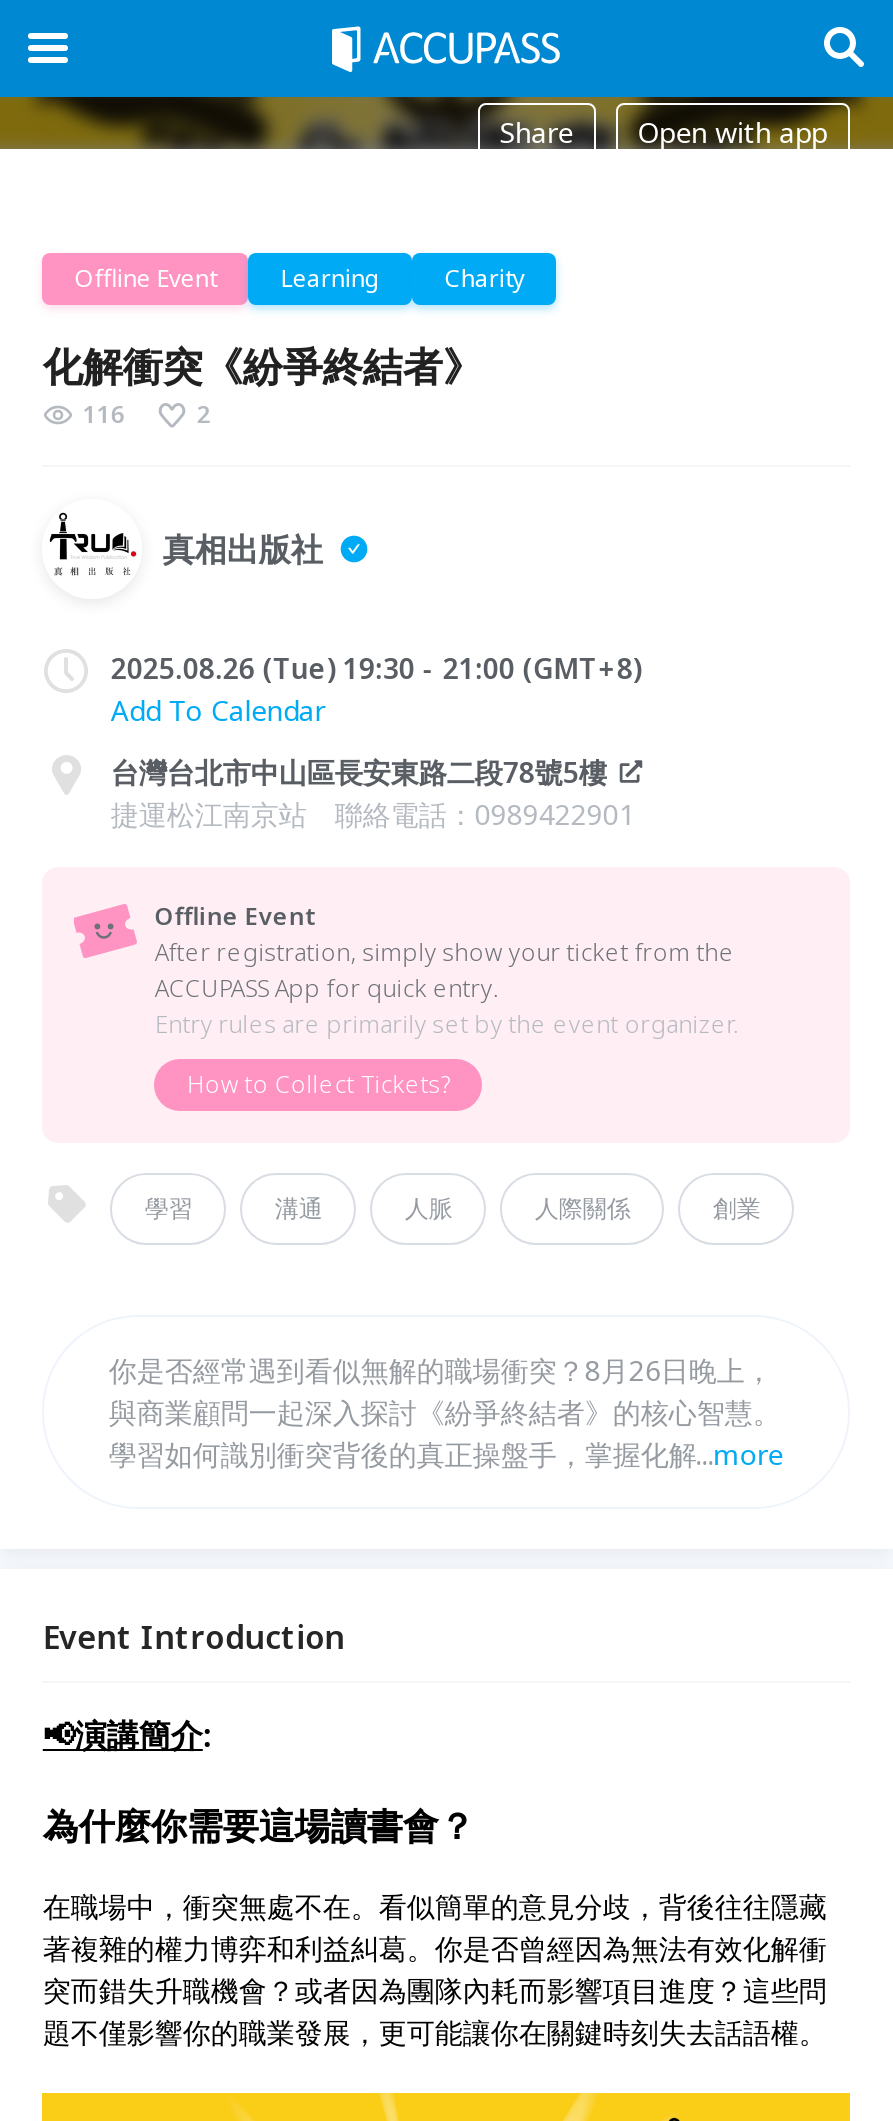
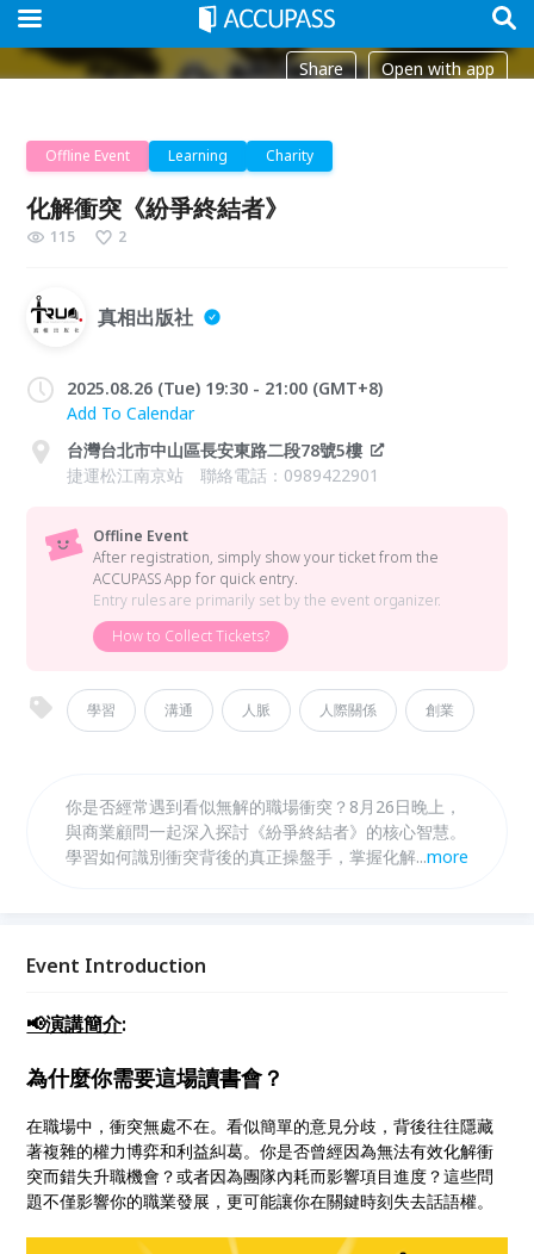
[83,397,125,431] 116 -> [51,226,76,247] 115

